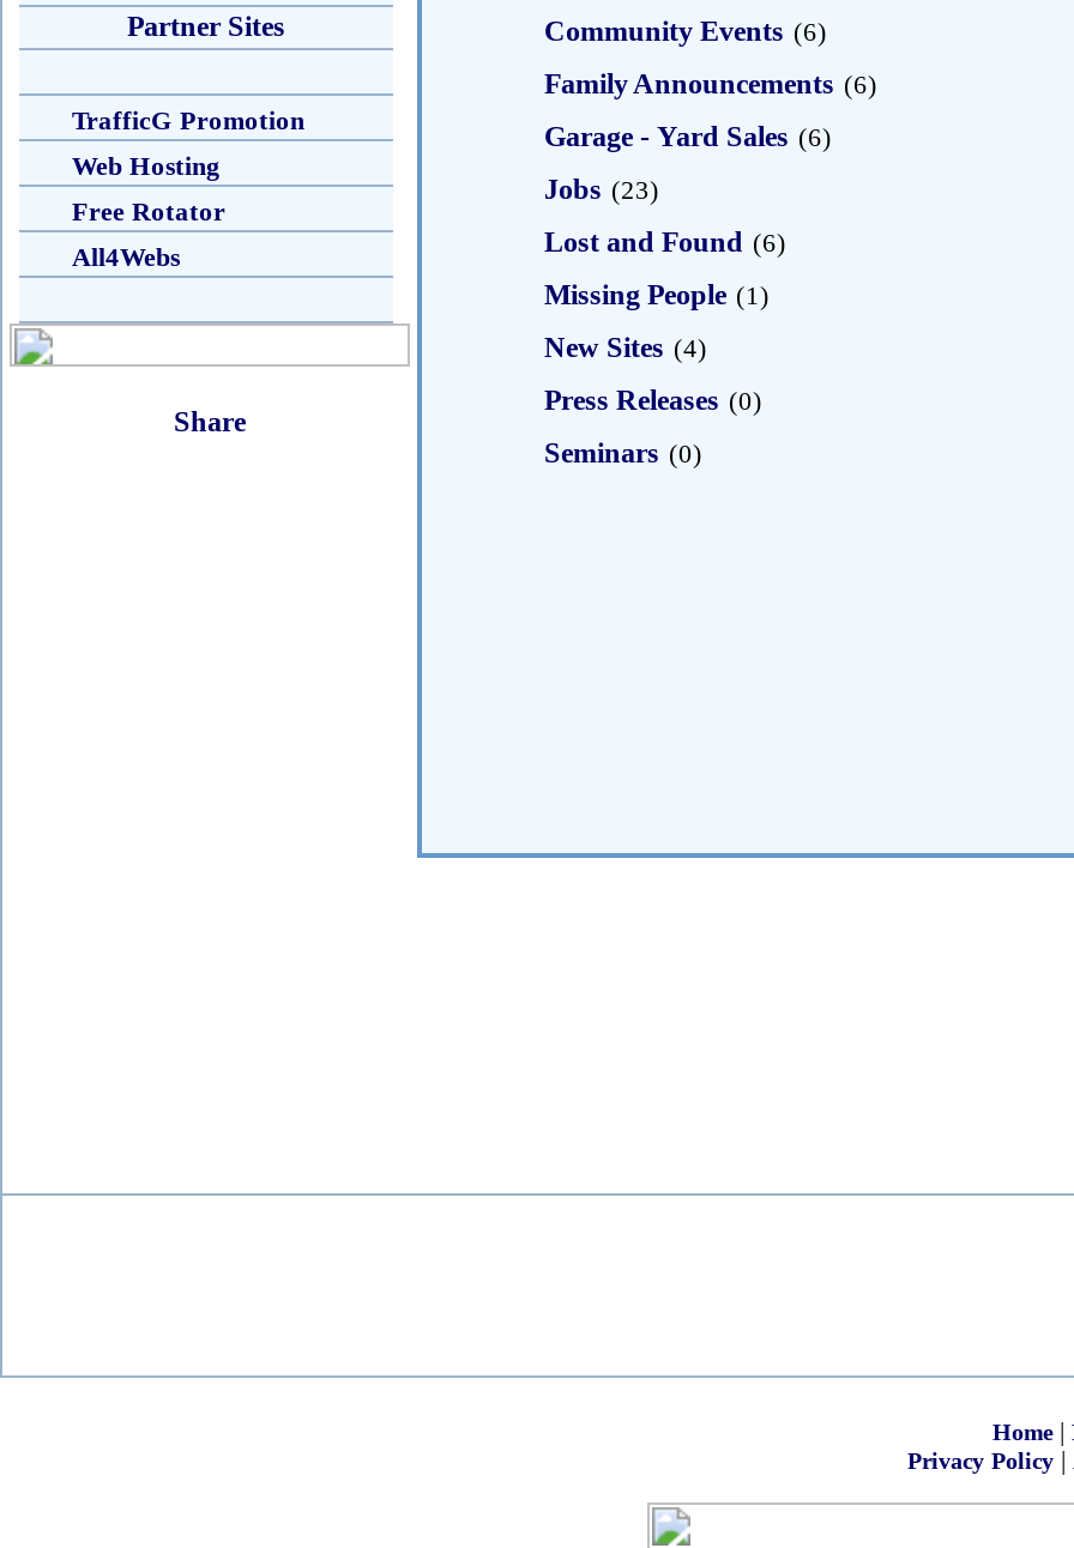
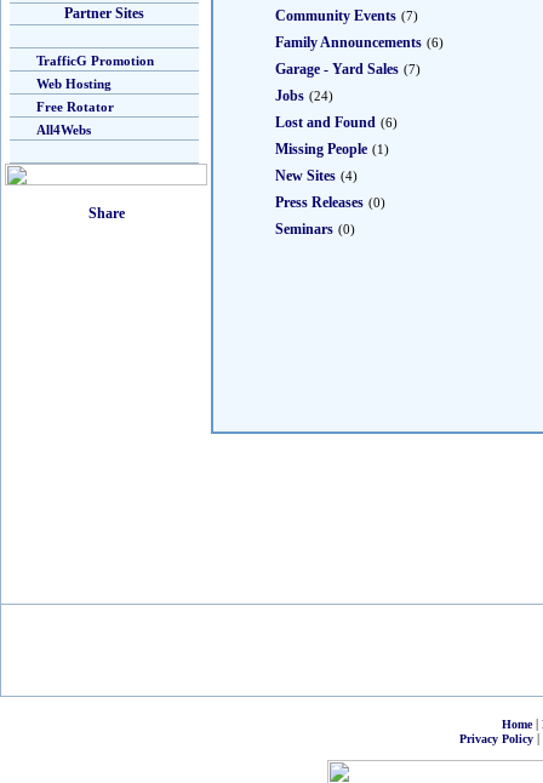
[544,14,827,48] Community Events (6) -> [275,7,418,24] Community Events (7)
[544,120,832,153] Garage - Yard Sales (6) -> [275,61,421,78] Garage - Yard Sales (7)
[544,173,659,206] Jobs (23) -> [275,87,333,104] Jobs (24)

